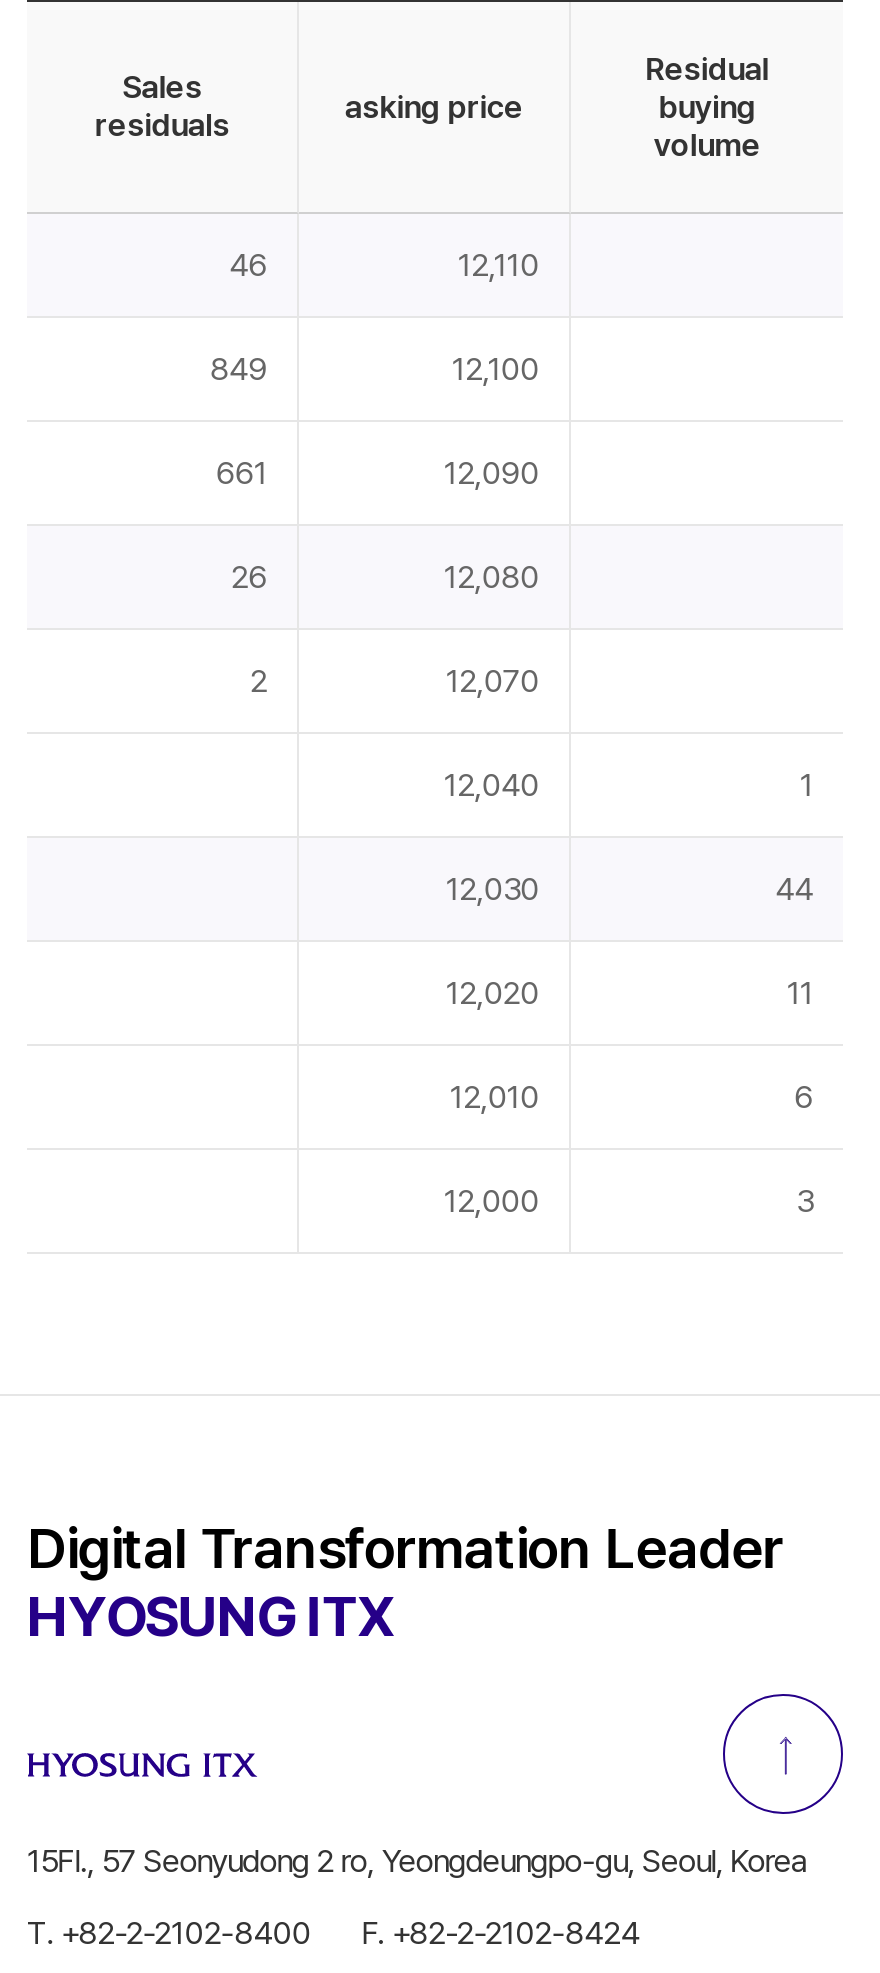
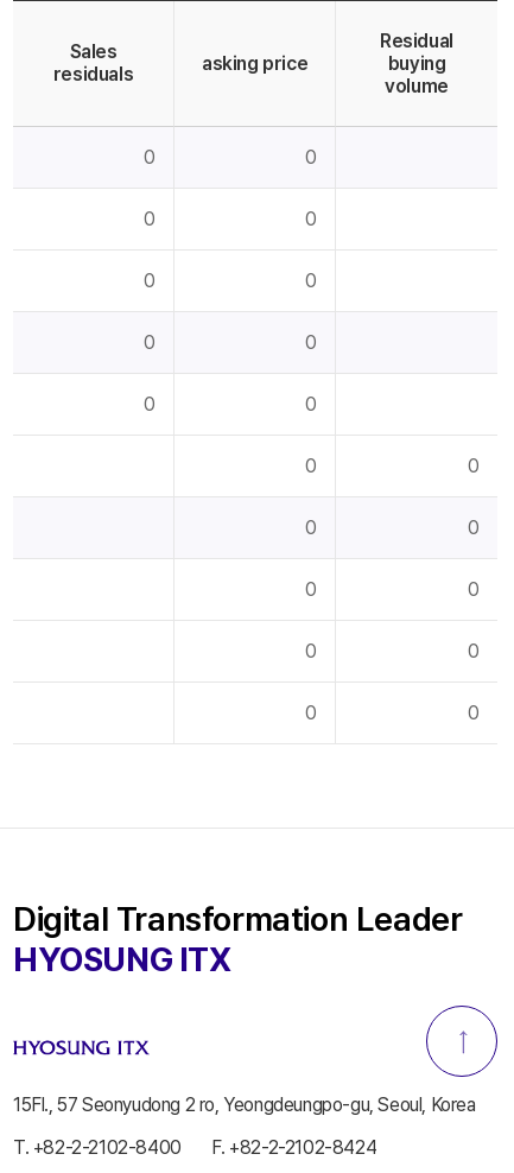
[229,246,267,284] 46 -> [144,146,156,169] 0
[458,246,539,284] 12,110 -> [306,146,317,169] 0
[209,350,267,388] 849 -> [144,208,156,230] 0
[452,350,539,388] 12,100 -> [306,208,317,230] 0
[215,454,267,492] 661 -> [144,270,156,292] 0
[444,454,539,492] 12,090 -> [306,270,317,292] 0
[231,558,267,596] 26 -> [144,331,156,354] 0
[444,558,539,596] 12,080 -> [306,331,317,354] 0
[250,662,267,700] 2 -> [144,393,156,416] 0
[446,662,539,700] 12,070 -> [306,393,317,416] 0
[444,766,539,804] 12,040 -> [306,455,317,477] 0
[800,766,813,804] 1 -> [468,455,480,477] 0
[446,870,539,908] 12,030 -> [306,516,317,539] 0
[775,870,813,908] 44 -> [468,516,480,539] 0
[446,974,539,1012] 12,020 -> [306,578,317,601] 0
[787,974,813,1012] 11 -> [468,578,480,601] 0
[450,1078,539,1116] 12,010 -> [306,640,317,662] 0
[794,1078,813,1116] 6 -> [468,640,480,662] 0
[444,1182,539,1220] 12,000 -> [306,702,317,724] 0
[796,1182,813,1220] 3 -> [468,702,480,724] 0

